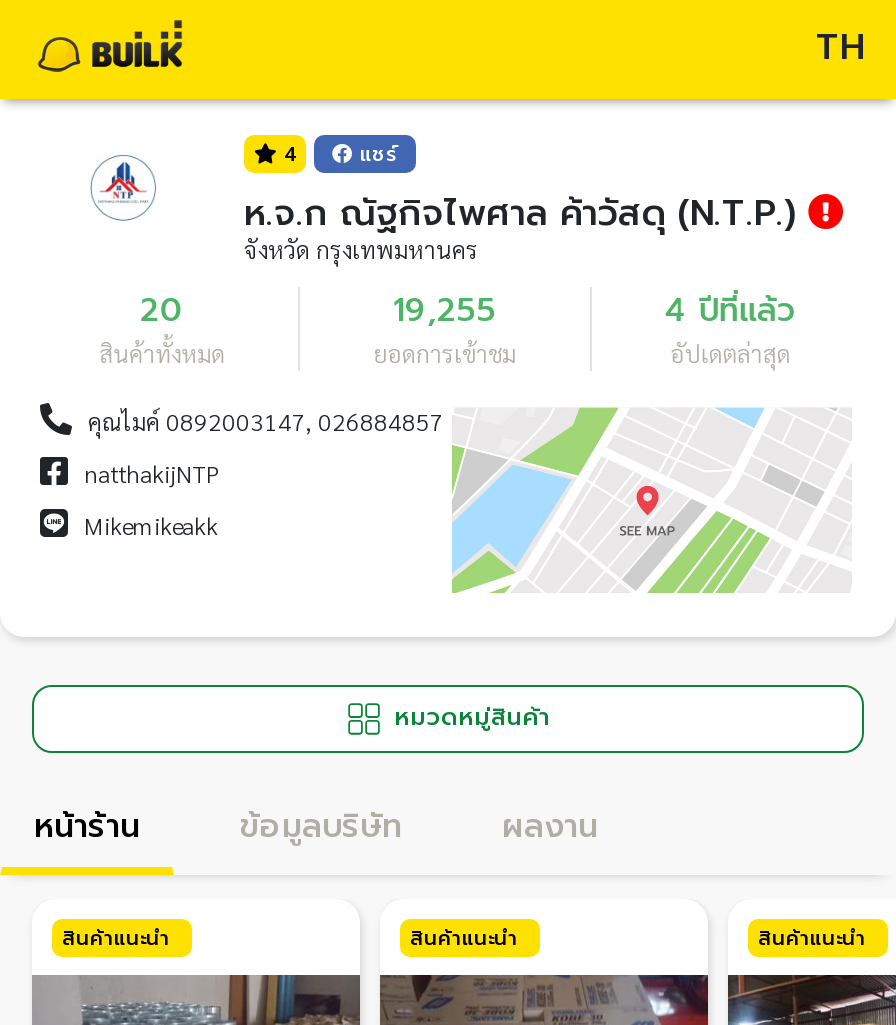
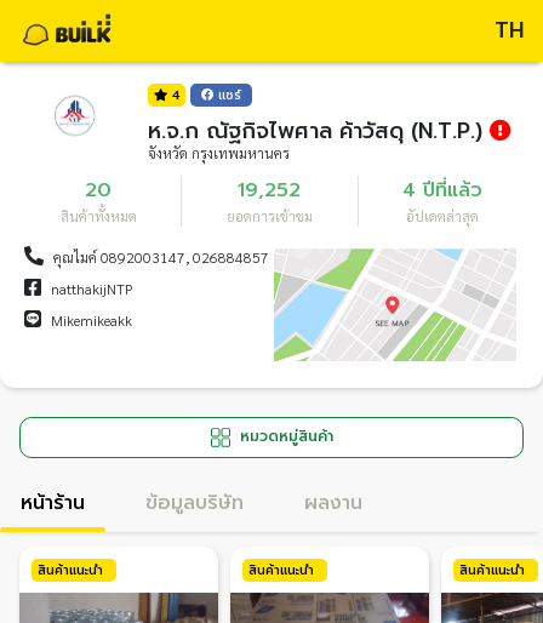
[393,287,497,335] 19,255 -> [238,176,301,205] 19,252

